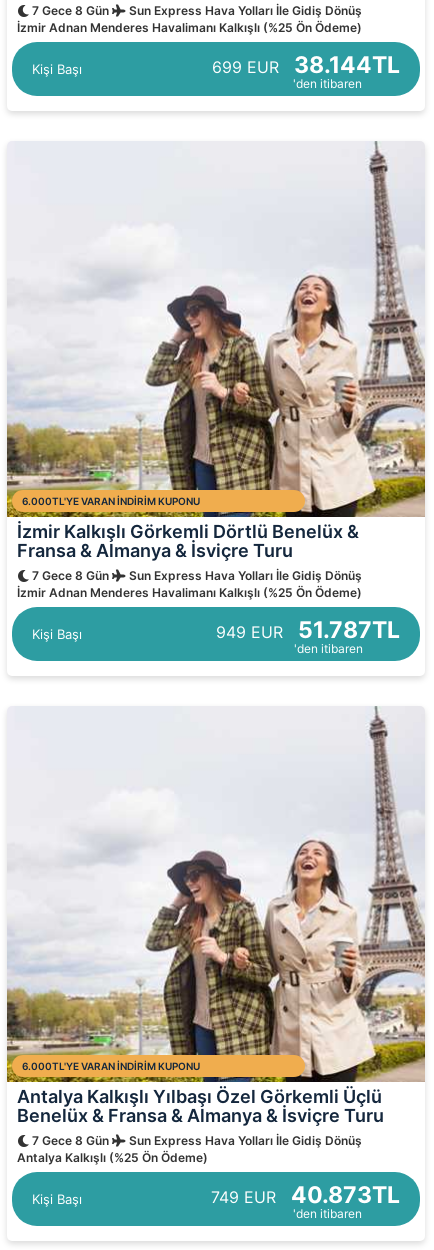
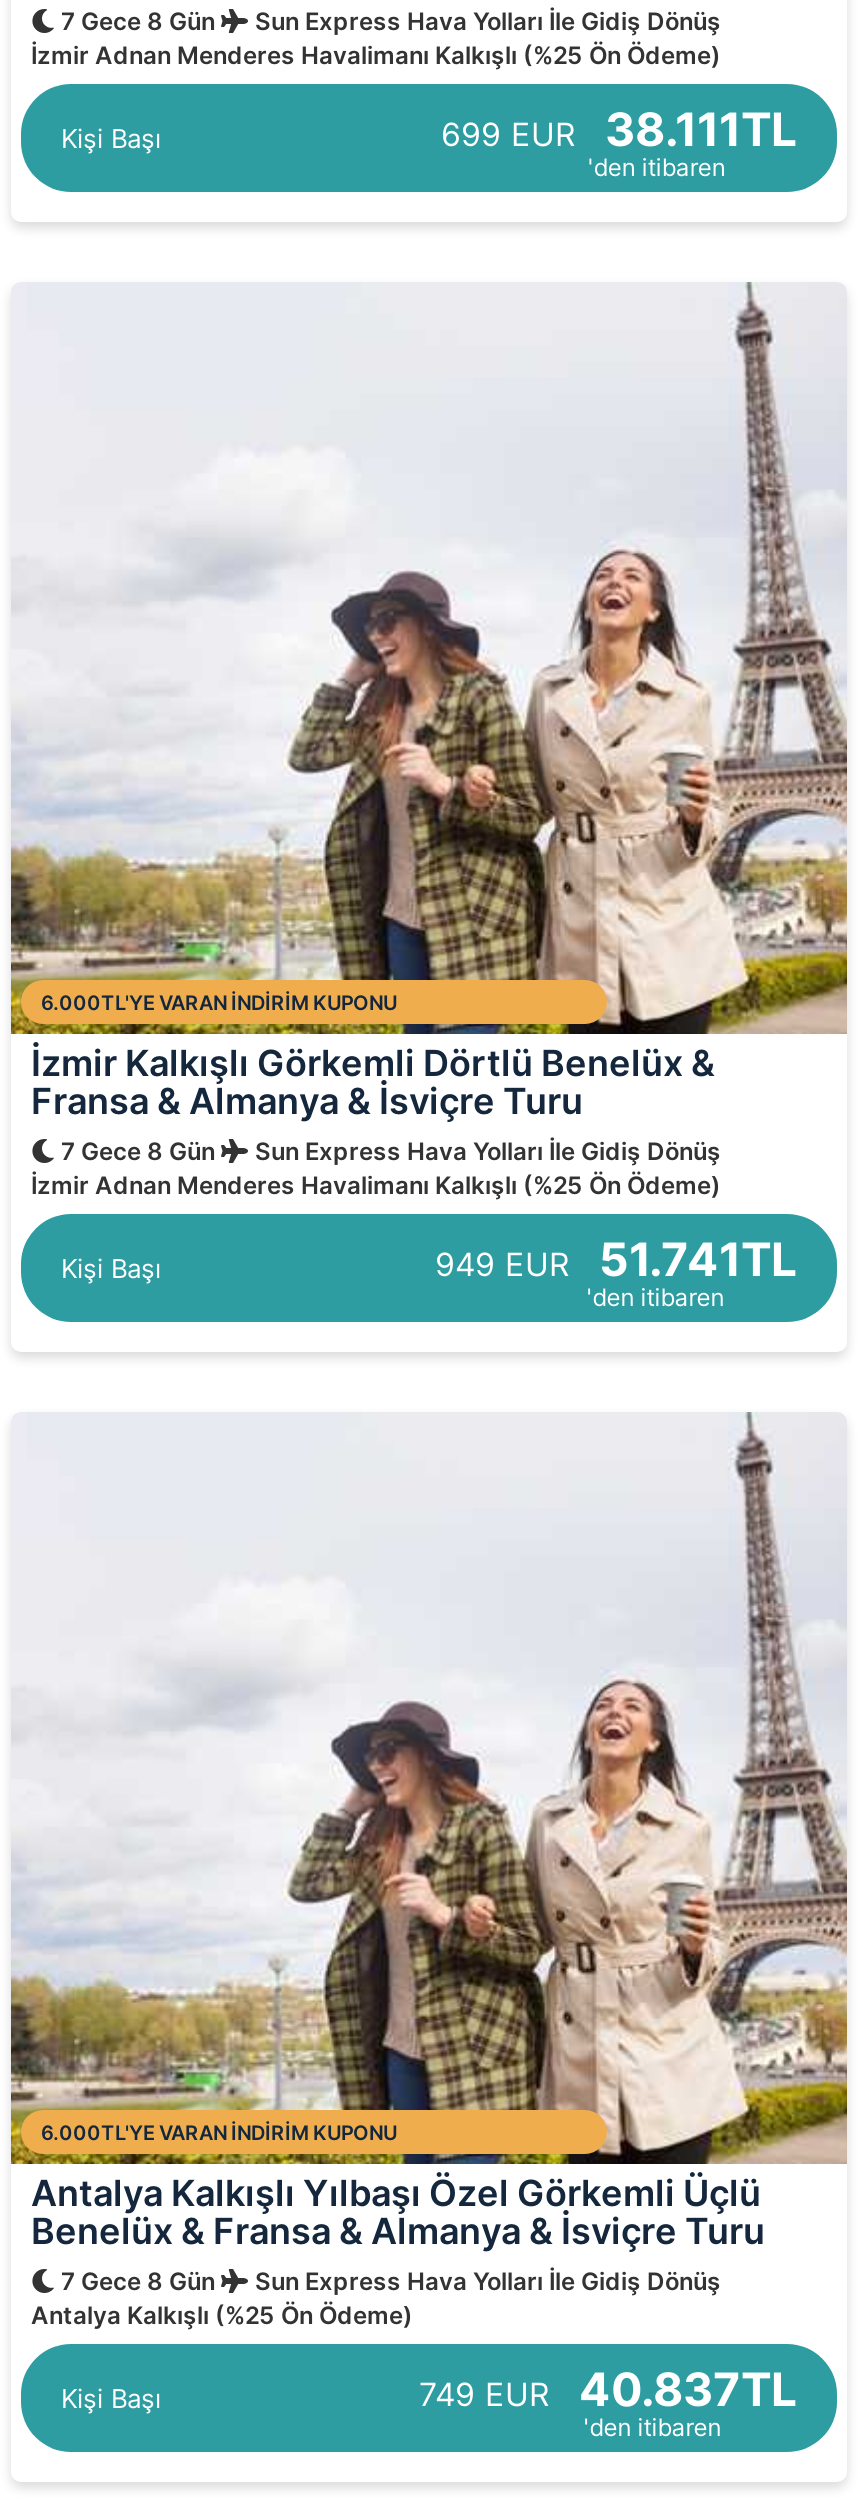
[212,51,400,79] 699 EUR 38.144TL -> [441,102,797,158] 699 EUR 38.111TL
[216,616,400,644] 949 EUR 51.787TL -> [435,1232,797,1288] 949 EUR 51.741TL
[211,1181,400,1209] 749 EUR 40.873TL -> [419,2362,797,2418] 749 EUR 40.837TL

